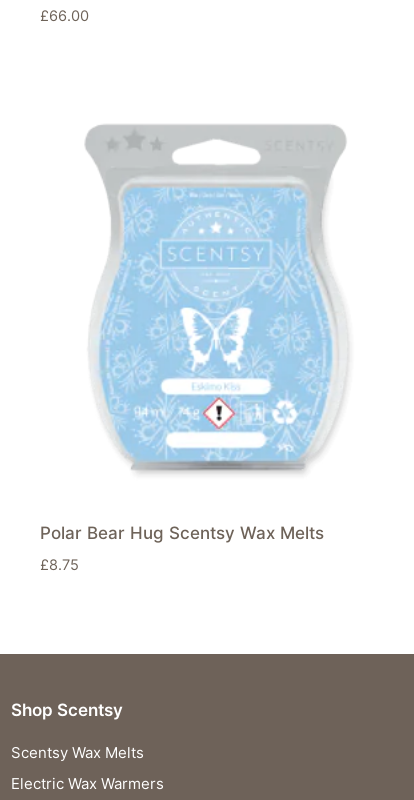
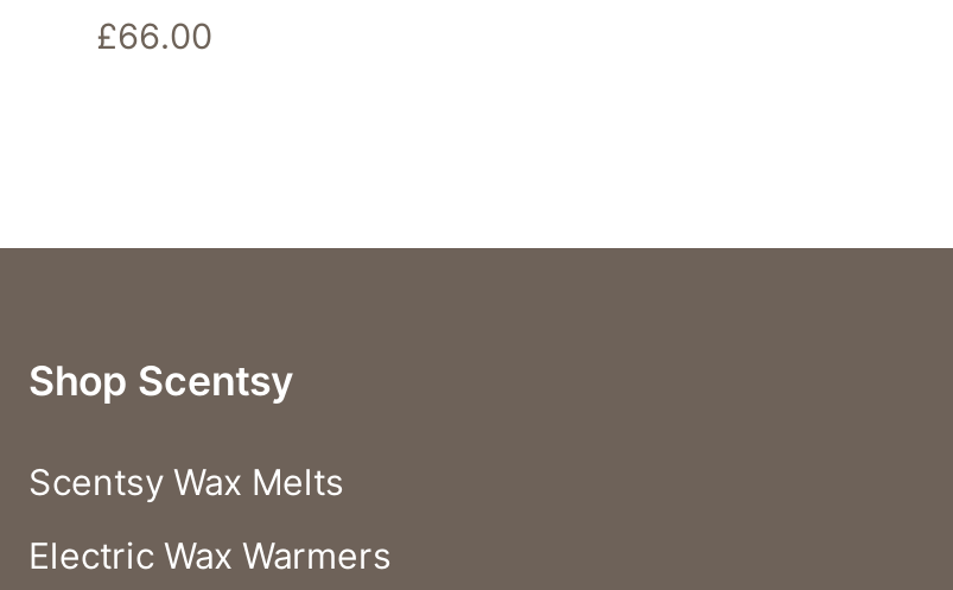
[84,124,350,474] [image] -> none
[39,523,323,574] Polar Bear Hug Scentsy Wax Melts | £8.75 -> none

